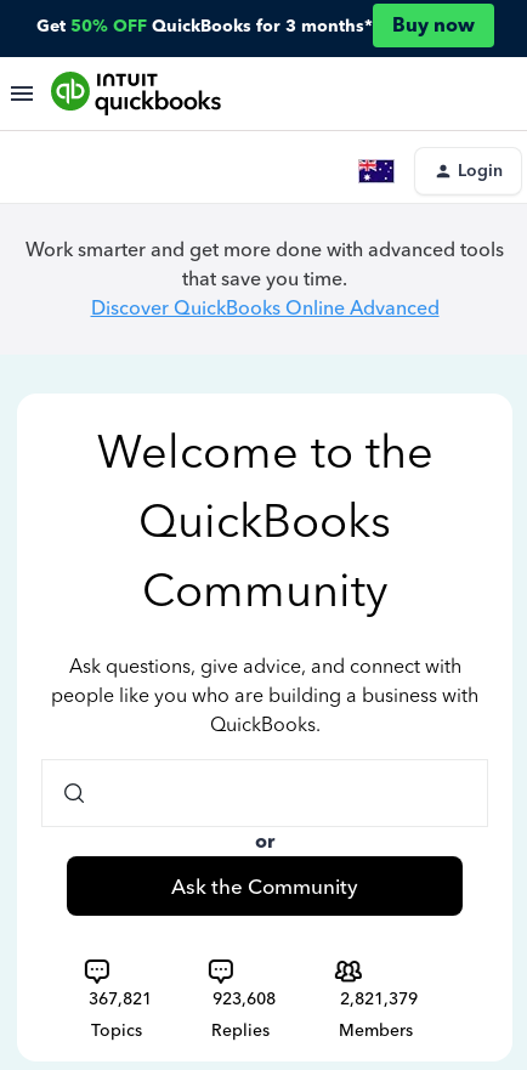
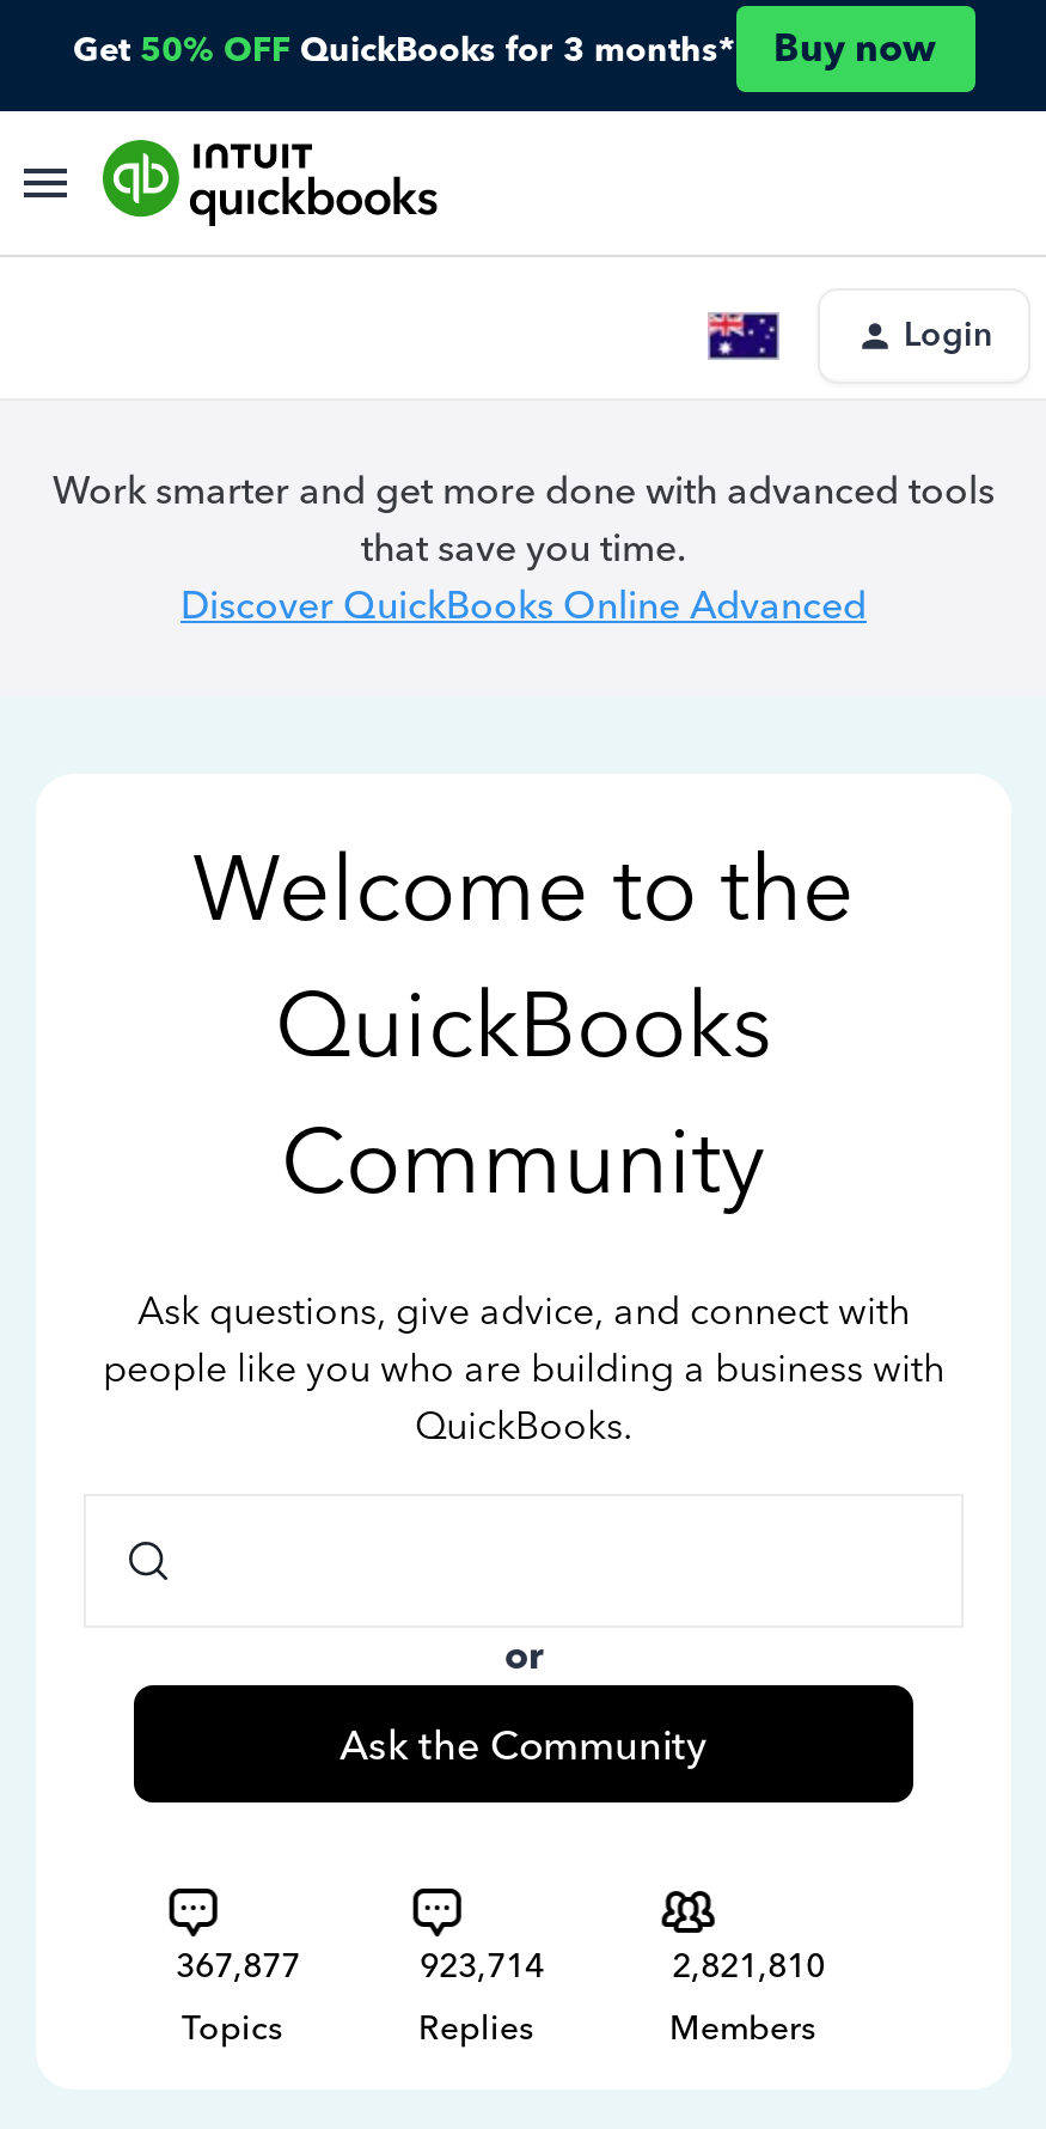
[88,989,151,1009] 367,821 -> [176,1946,300,1987] 367,877
[212,989,275,1009] 923,608 -> [420,1946,544,1987] 923,714
[340,989,418,1009] 2,821,379 -> [672,1946,825,1987] 2,821,810

